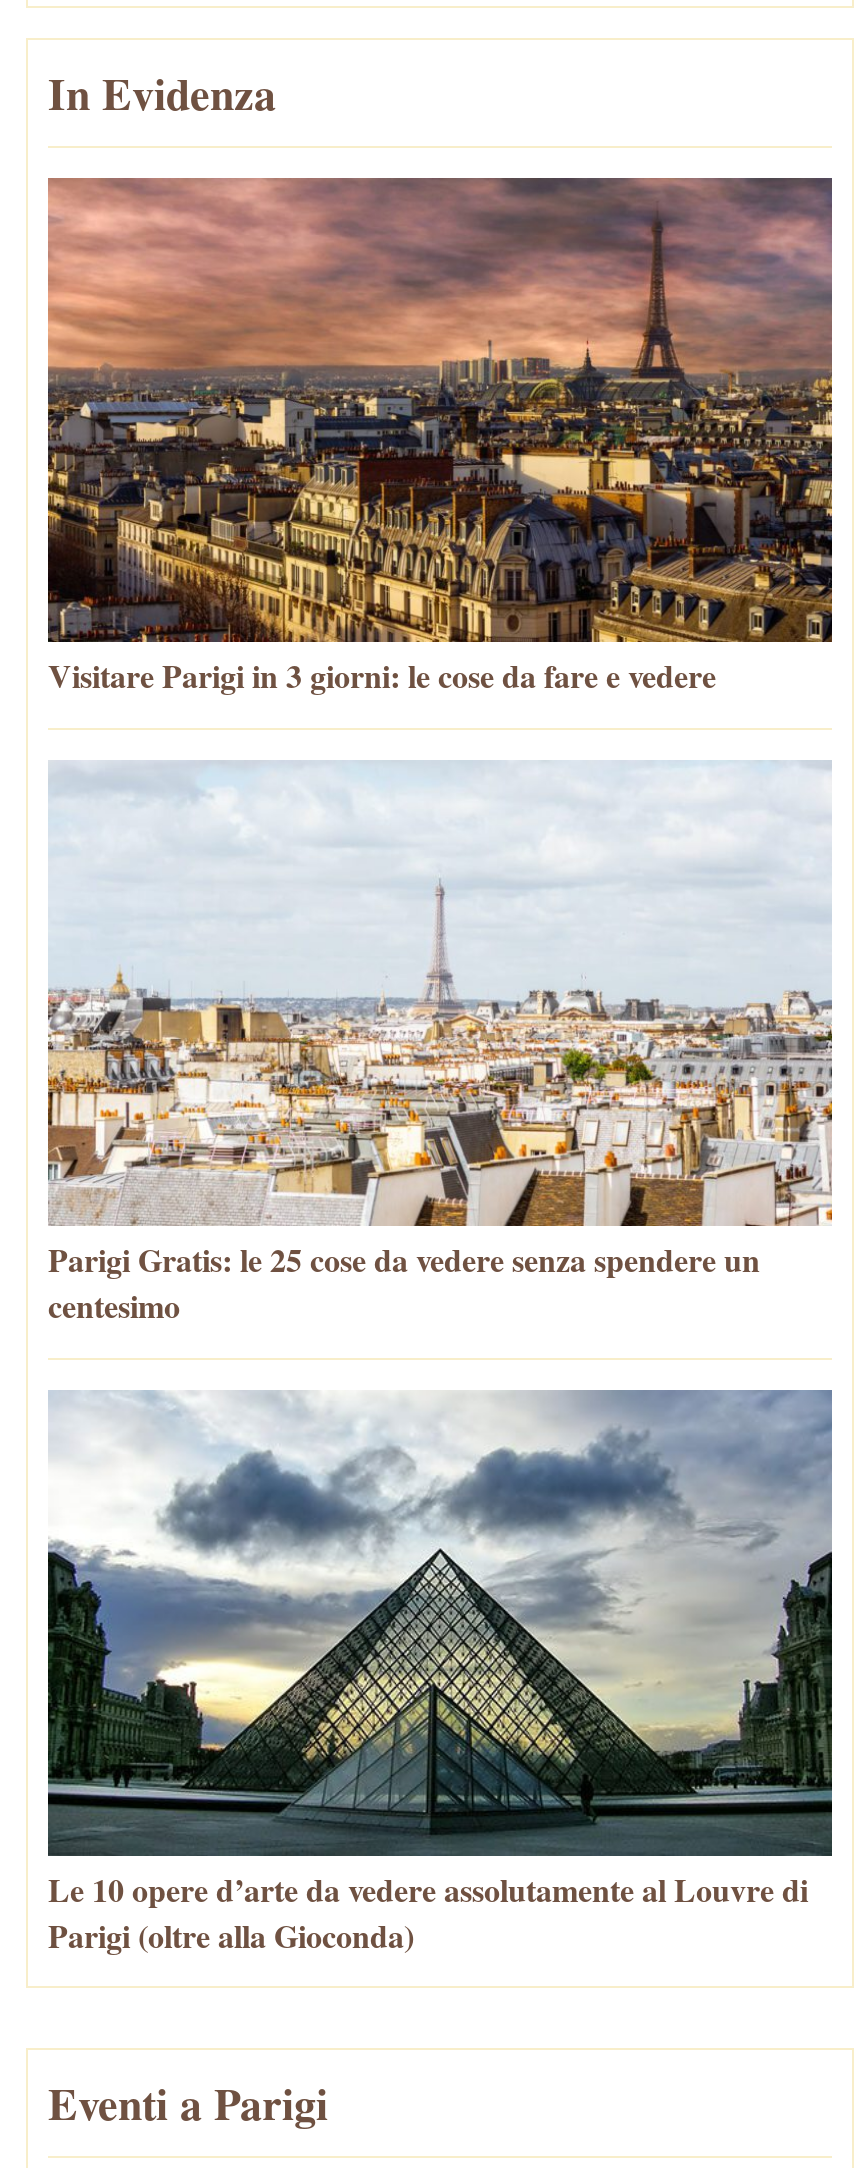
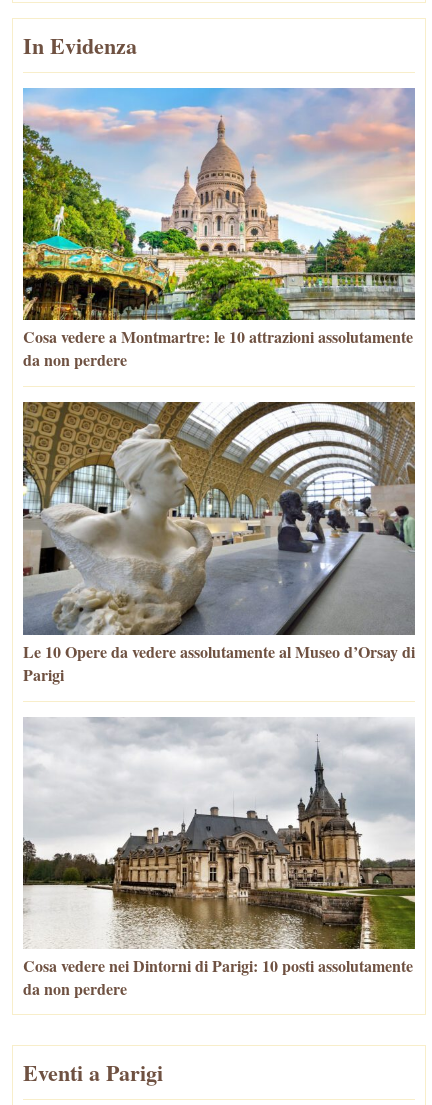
[46,176,832,699] [image] | Visitare Parigi in 3 giorni: le cose da fare e vedere -> [22,87,415,371] [image] | Cosa vedere a Montmartre: le 10 attrazioni assolutamente | da non perdere
[48,760,834,1328] [image] | Parigi Gratis: le 25 cose da vedere senza spendere un | centesimo -> [22,401,416,686] [image] | Le 10 Opere da vedere assolutamente al Museo d’Orsay di | Parigi
[46,1390,834,1957] [image] | Le 10 opere d’arte da vedere assolutamente al Louvre di | Parigi (oltre alla Gioconda) -> [22,718,415,1000] [image] | Cosa vedere nei Dintorni di Parigi: 10 posti assolutamente | da non perdere

